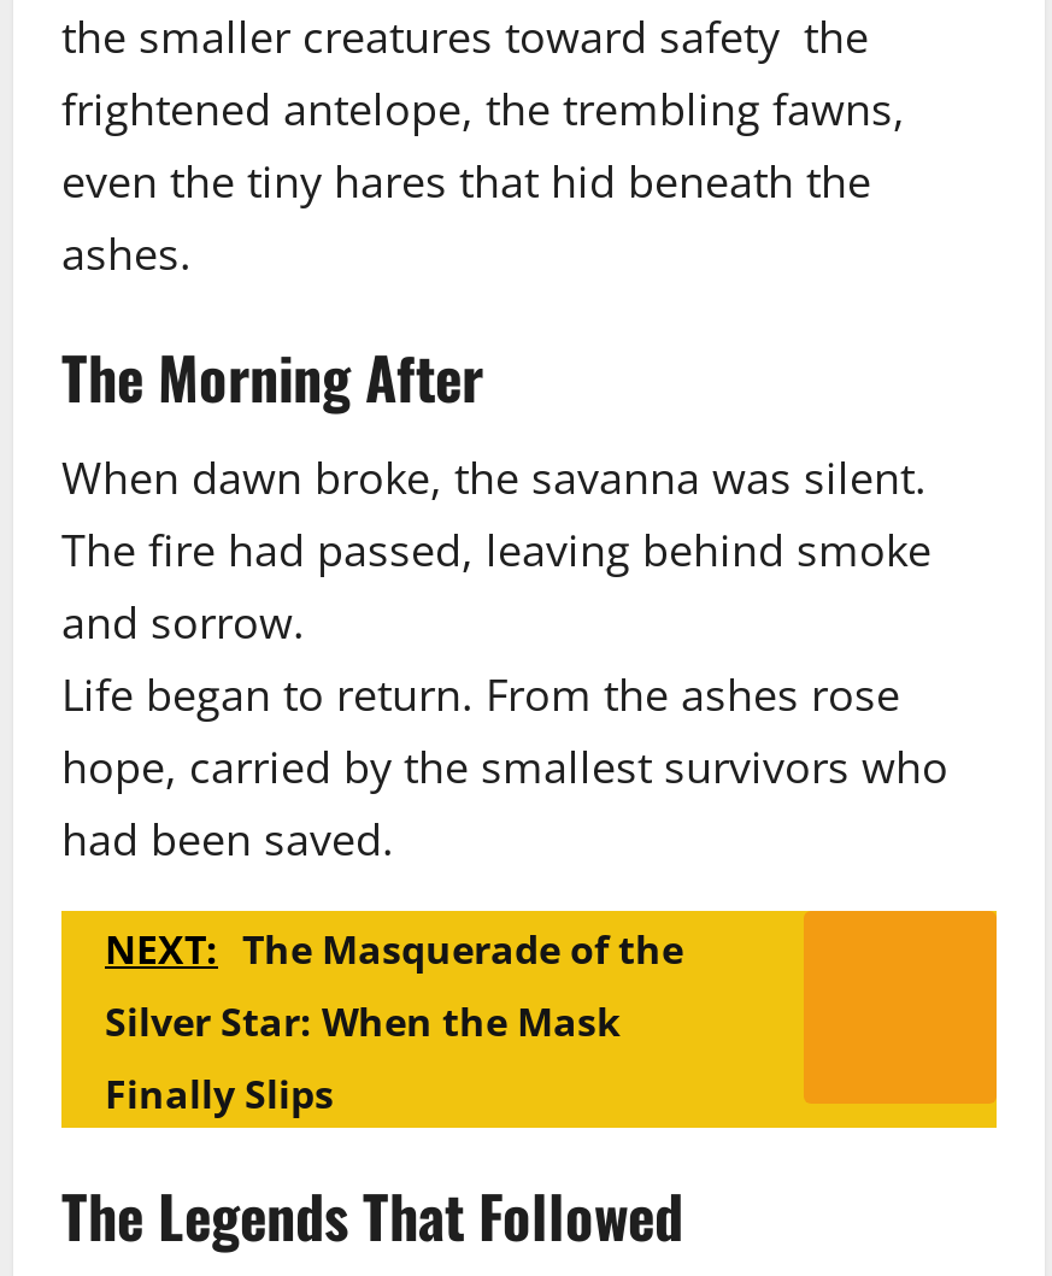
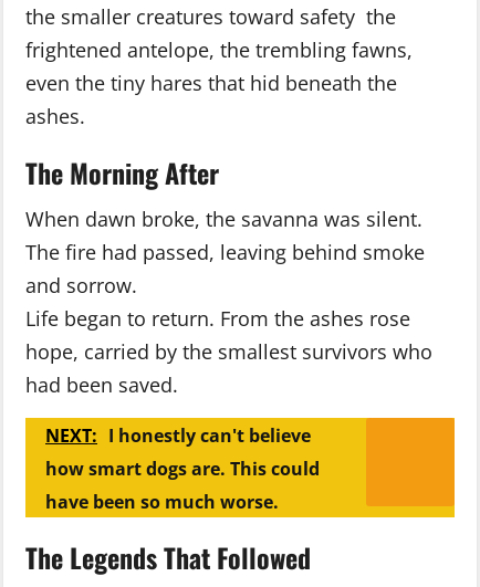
[105,923,683,1121] NEXT: The Masquerade of the | Silver Star: When the Mask | Finally Slips -> [45,424,320,514] NEXT: I honestly can't believe | how smart dogs are. This could | have been so much worse.

